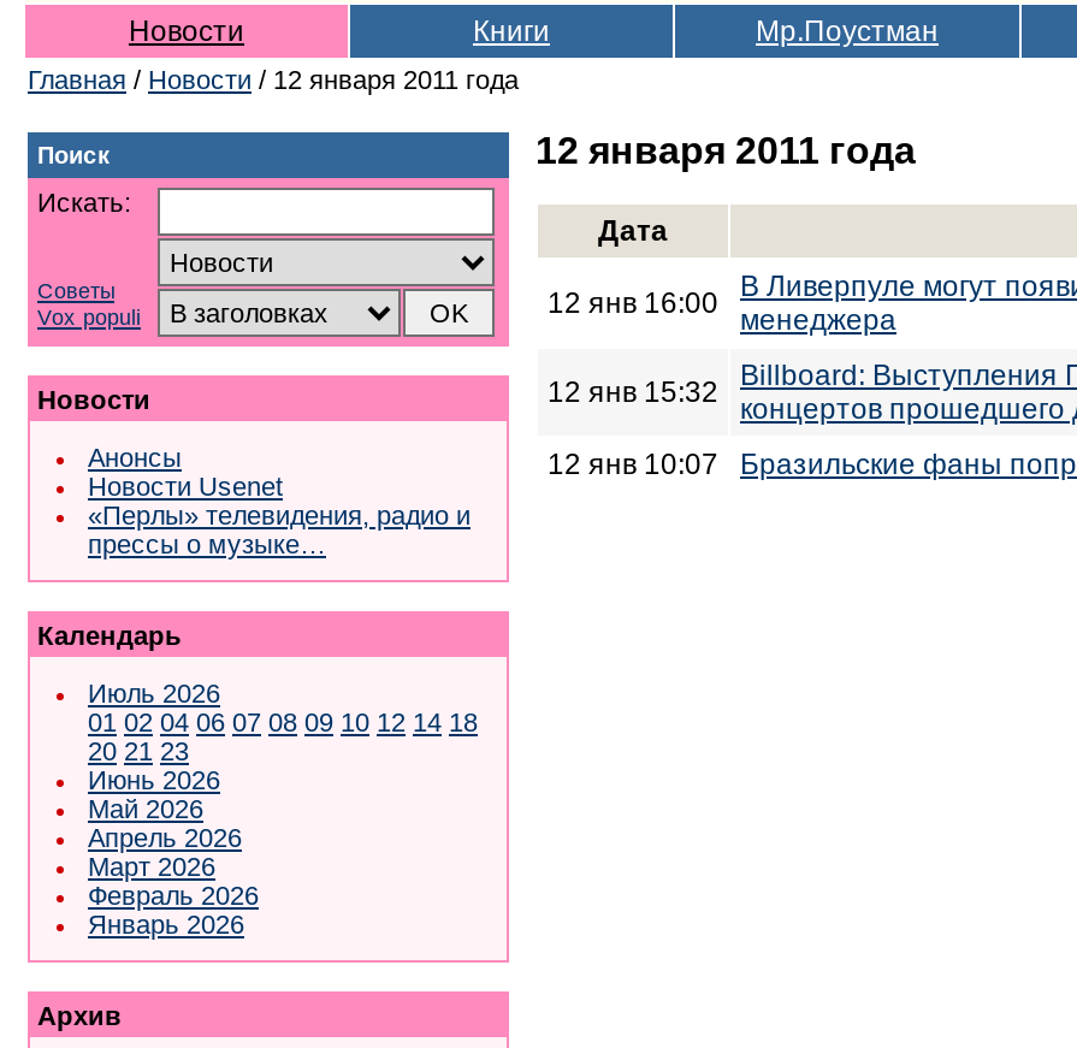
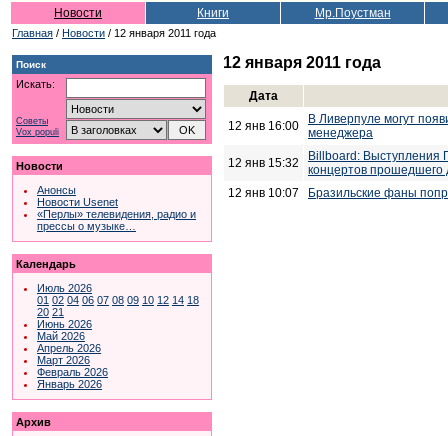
[88,736,189,765] 20 21 23 -> [37,306,64,318] 20 21

